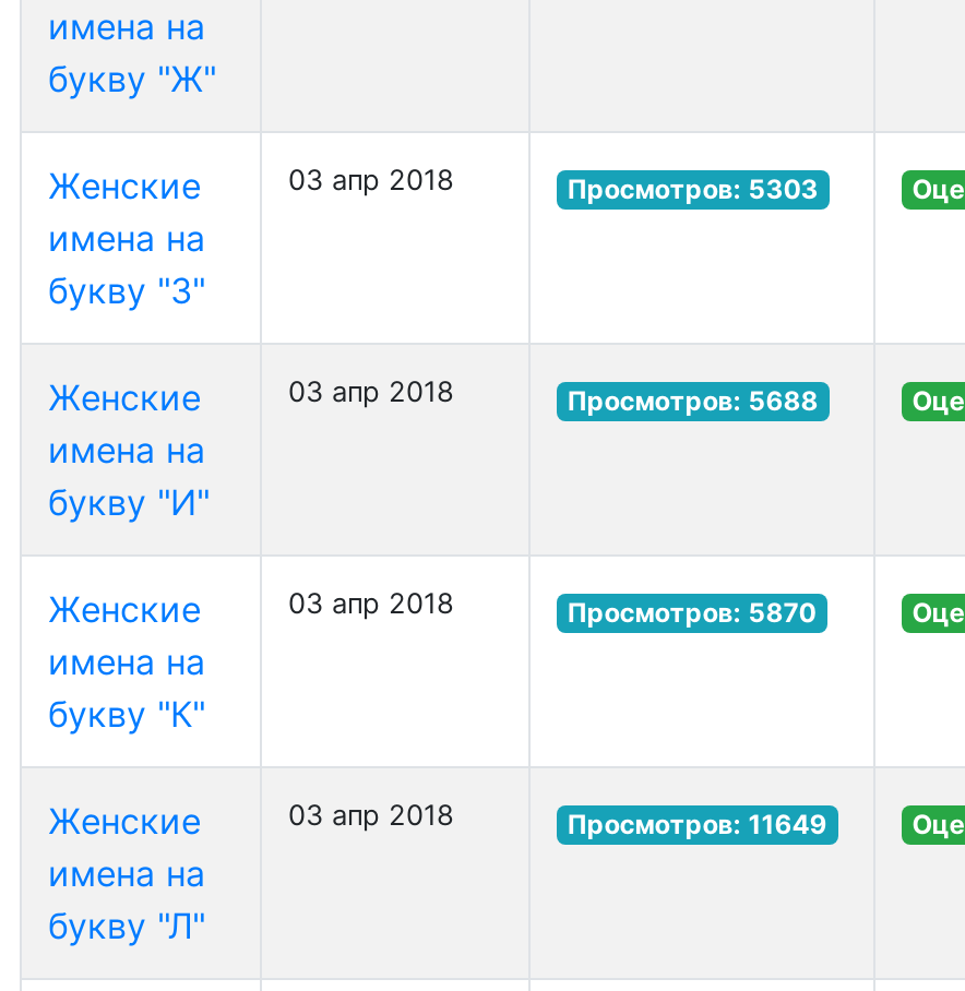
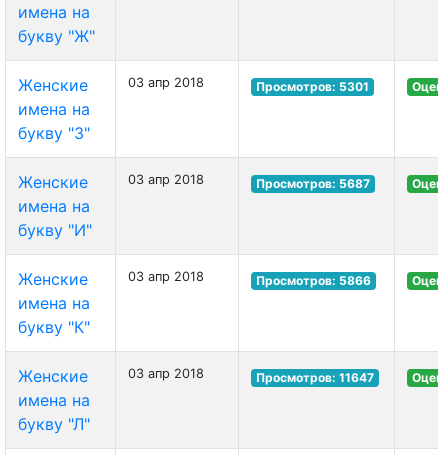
[567,172,818,205] Просмотров: 5303 -> [256,79,369,94] Просмотров: 5301
[567,384,818,417] Просмотров: 5688 -> [256,176,370,191] Просмотров: 5687
[567,596,816,629] Просмотров: 5870 -> [256,273,371,288] Просмотров: 5866
[567,808,827,840] Просмотров: 11649 -> [256,370,374,385] Просмотров: 11647

